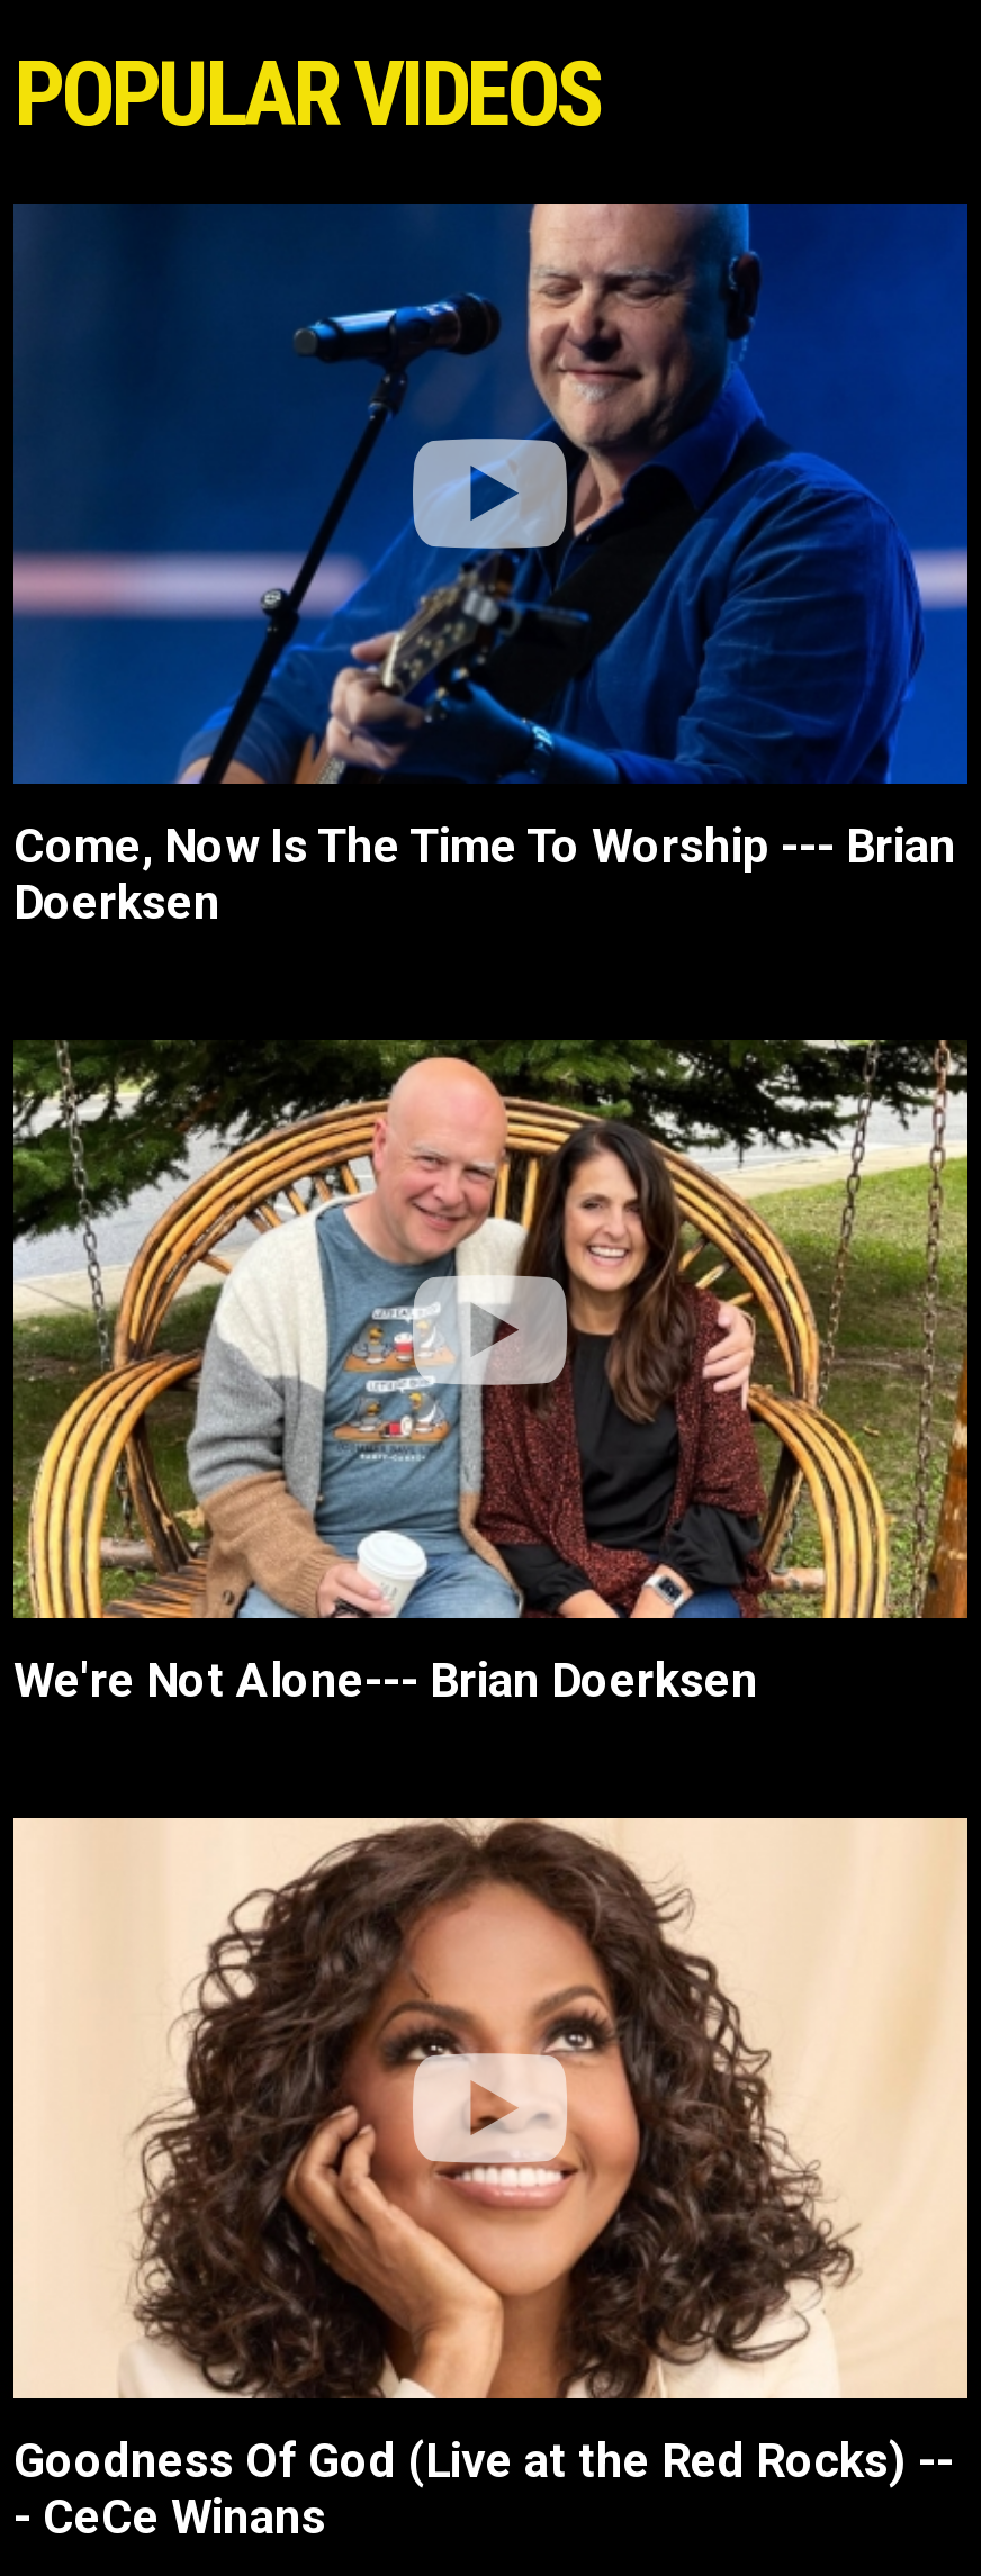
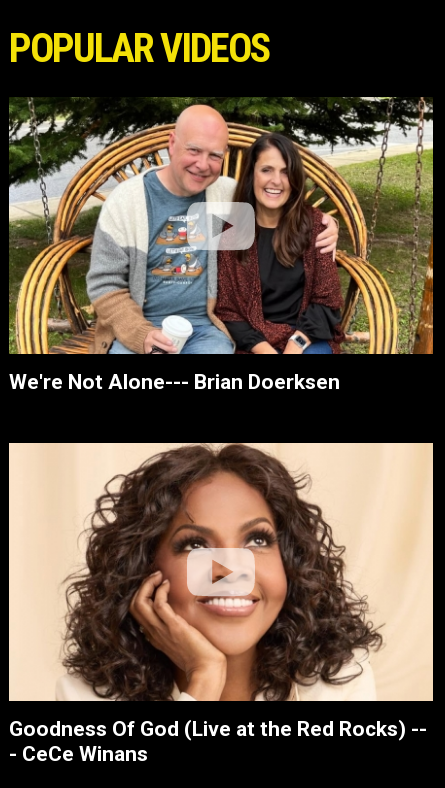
[11,200,970,930] [image] | Come, Now Is The Time To Worship --- Brian | Doerksen -> none

